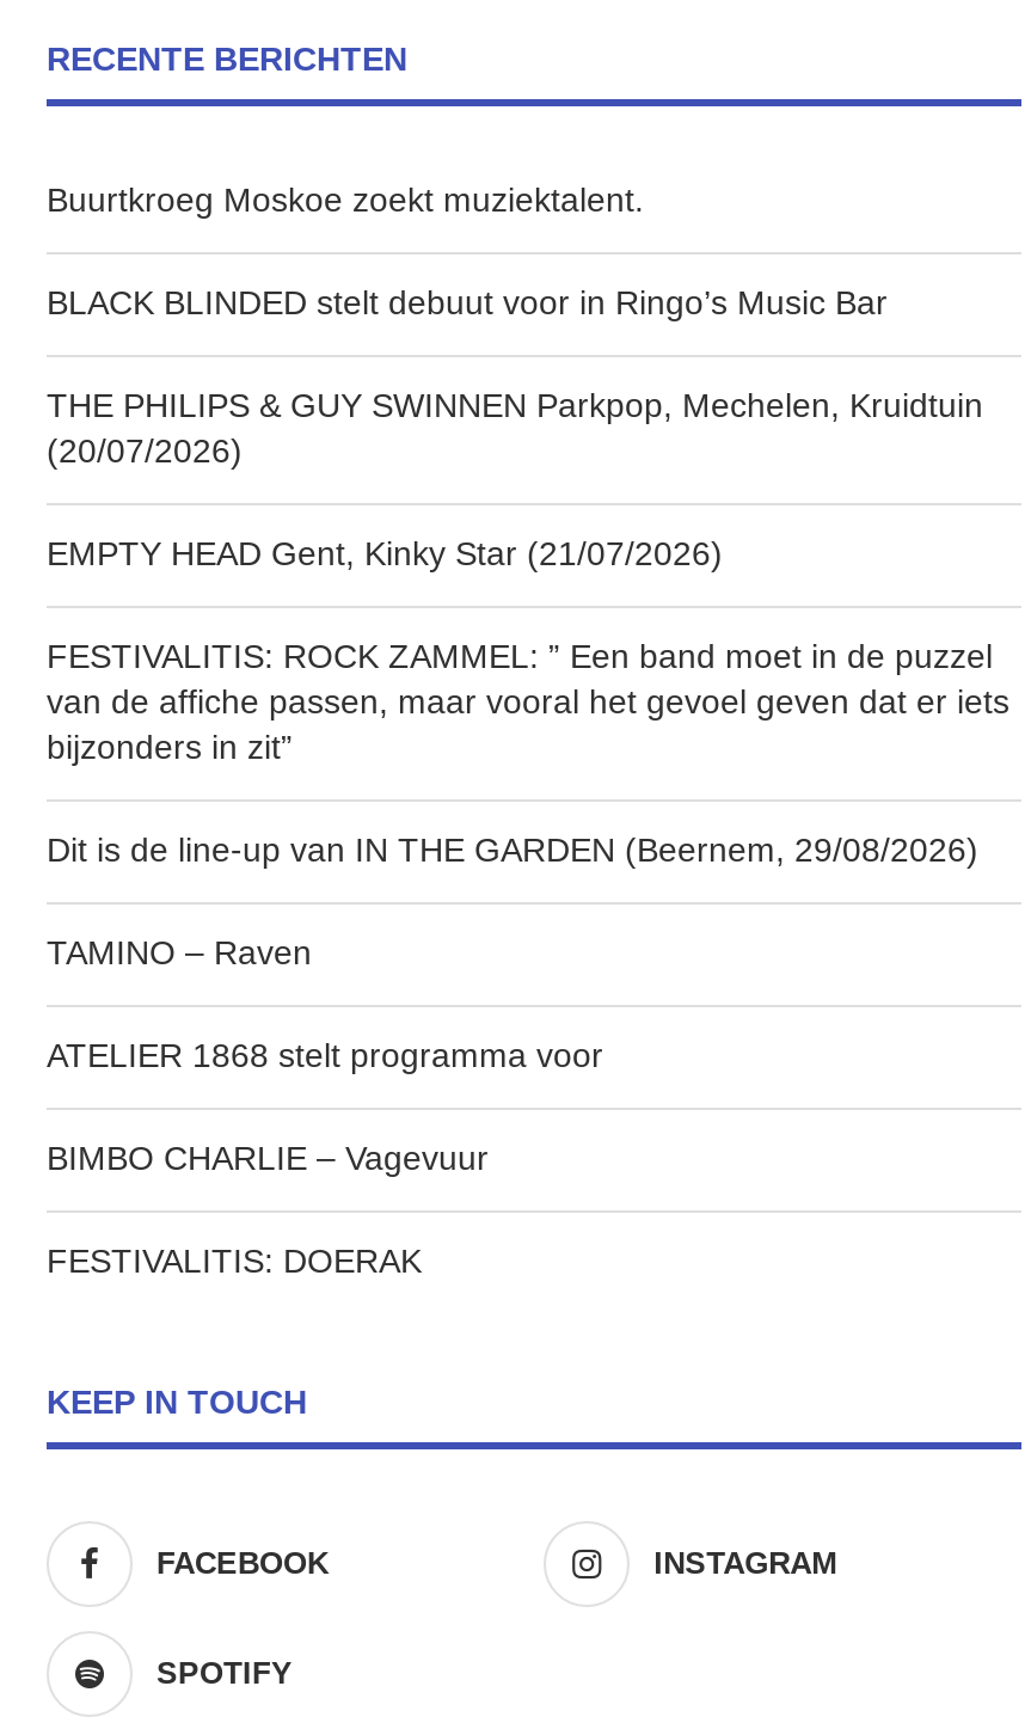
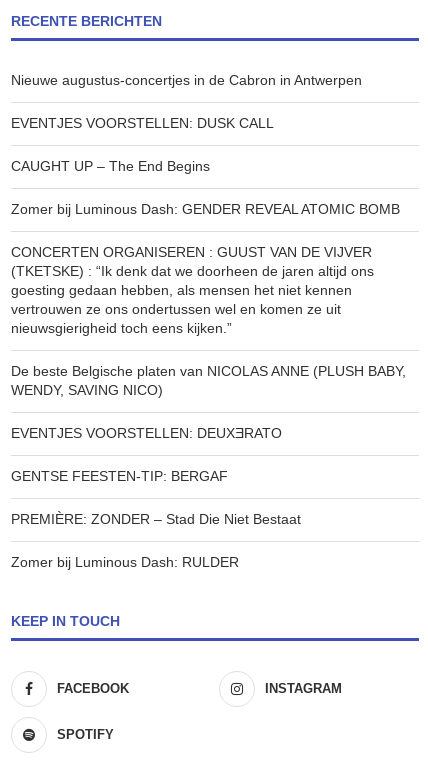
[47,181,644,220] Buurtkroeg Moskoe zoekt muziektalent. -> [11,72,362,88] Nieuwe augustus-concertjes in de Cabron in Antwerpen
[47,284,888,322] BLACK BLINDED stelt debuut voor in Ringo’s Music Bar -> [11,115,274,131] EVENTJES VOORSTELLEN: DUSK CALL
[47,387,983,471] THE PHILIPS & GUY SWINNEN Parkpop, Mechelen, Kruidtuin | (20/07/2026) -> [11,158,210,174] CAUGHT UP – The End Begins
[47,535,723,573] EMPTY HEAD Gent, Kinky Star (21/07/2026) -> [11,201,400,217] Zomer bij Luminous Dash: GENDER REVEAL ATOMIC BOMB
[47,638,1009,767] FESTIVALITIS: ROCK ZAMMEL: ” Een band moet in de puzzel | van de affiche passen, maar vooral het gevoel geven dat er iets | bijzonders in zit” -> [11,244,374,336] CONCERTEN ORGANISEREN : GUUST VAN DE VIJVER | (TKETSKE) : “Ik denk dat we doorheen de jaren altijd ons | goesting gedaan hebben, als mensen het niet kennen | vertrouwen ze ons ondertussen wel en komen ze uit | nieuwsgierigheid toch eens kijken.”
[47,831,978,870] Dit is de line-up van IN THE GARDEN (Beernem, 29/08/2026) -> [11,363,406,398] De beste Belgische platen van NICOLAS ANNE (PLUSH BABY, | WENDY, SAVING NICO)
[47,934,312,972] TAMINO – Raven -> [11,425,282,441] EVENTJES VOORSTELLEN: DEUXƎRATO
[47,1037,603,1075] ATELIER 1868 stelt programma voor -> [11,468,228,484] GENTSE FEESTEN-TIP: BERGAF
[47,1140,489,1178] BIMBO CHARLIE – Vagevuur -> [11,511,301,527] PREMIÈRE: ZONDER – Stad Die Niet Bestaat
[47,1242,422,1281] FESTIVALITIS: DOERAK -> [11,554,239,570] Zomer bij Luminous Dash: RULDER

